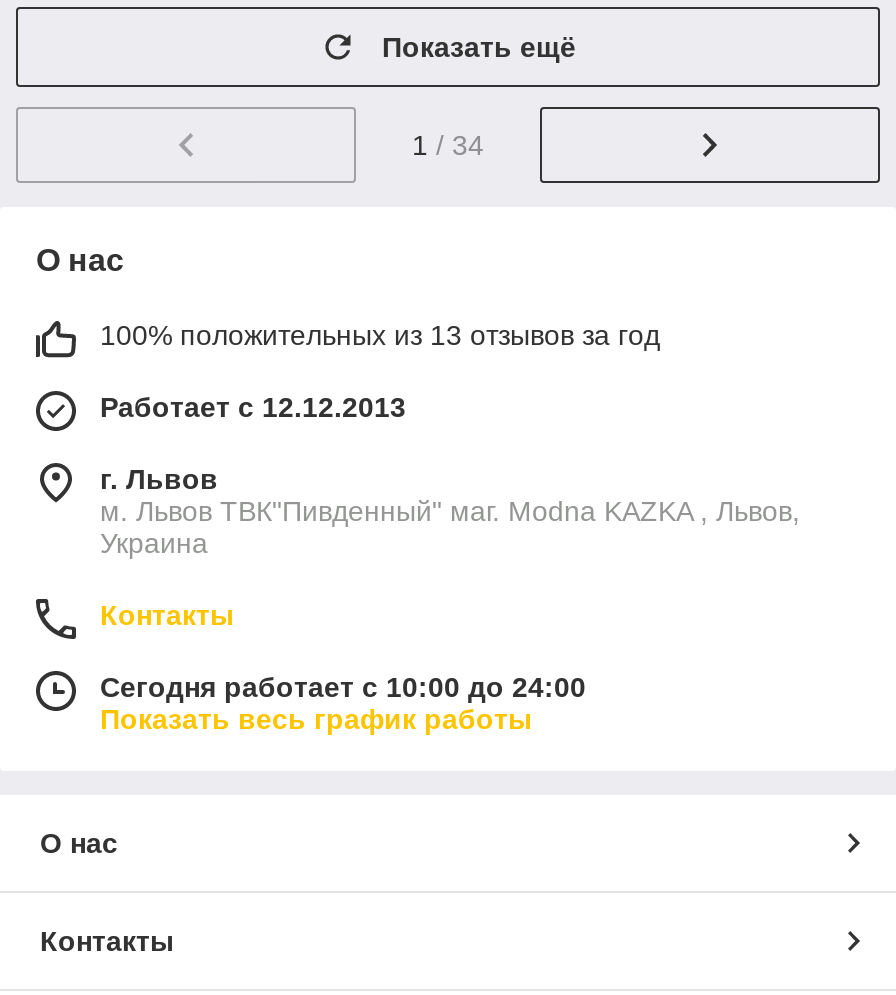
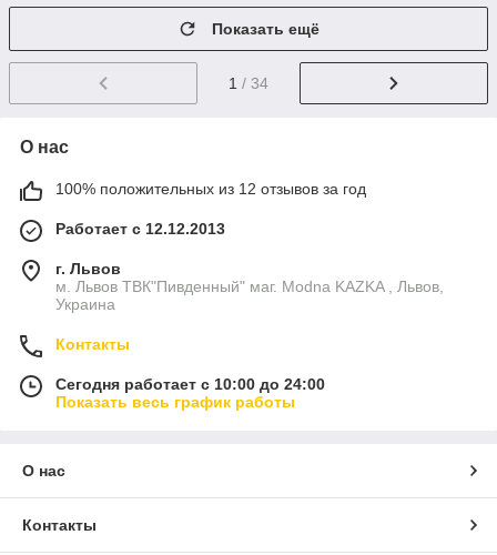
[100,319,660,351] 100% положительных из 13 отзывов за год -> [55,180,366,198] 100% положительных из 12 отзывов за год

